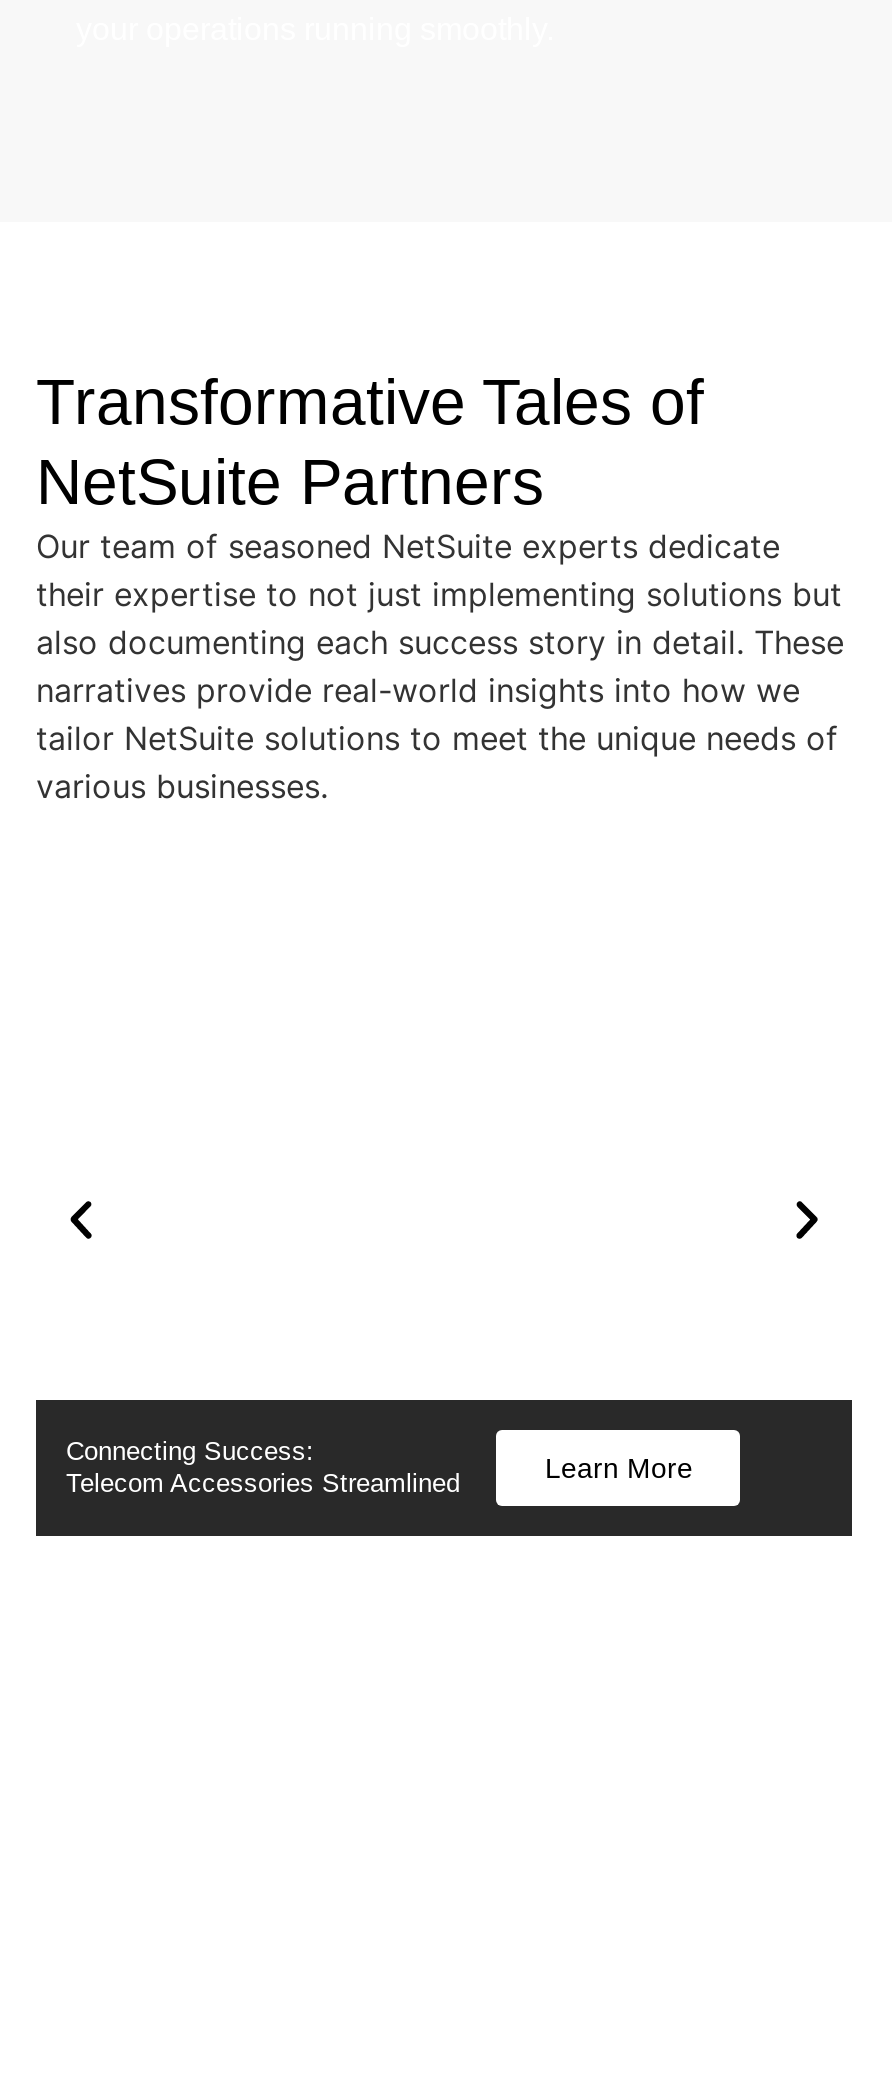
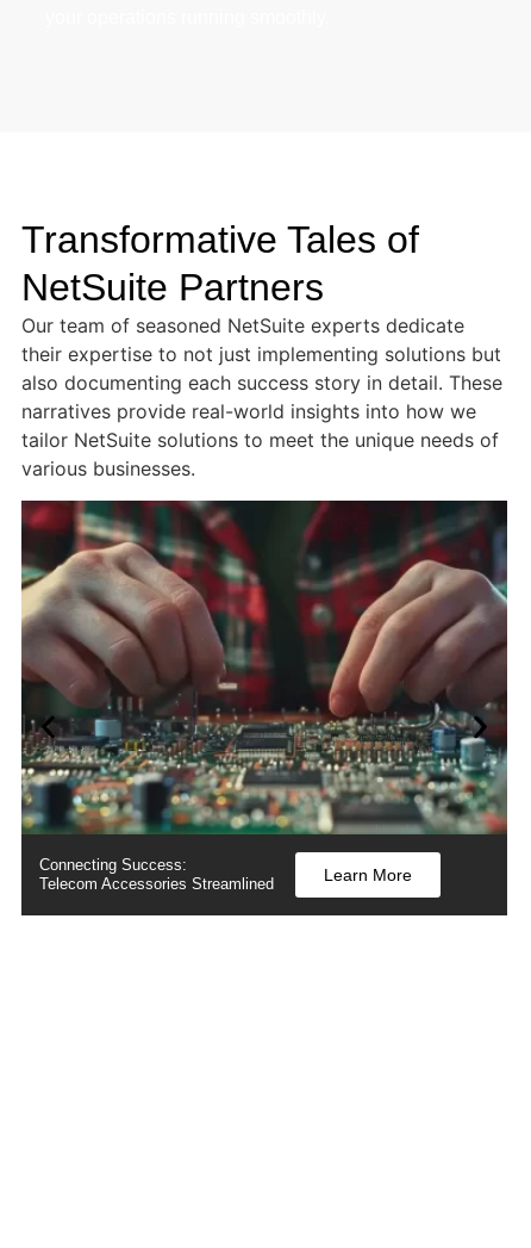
none -> [20,499,508,834] [image]

